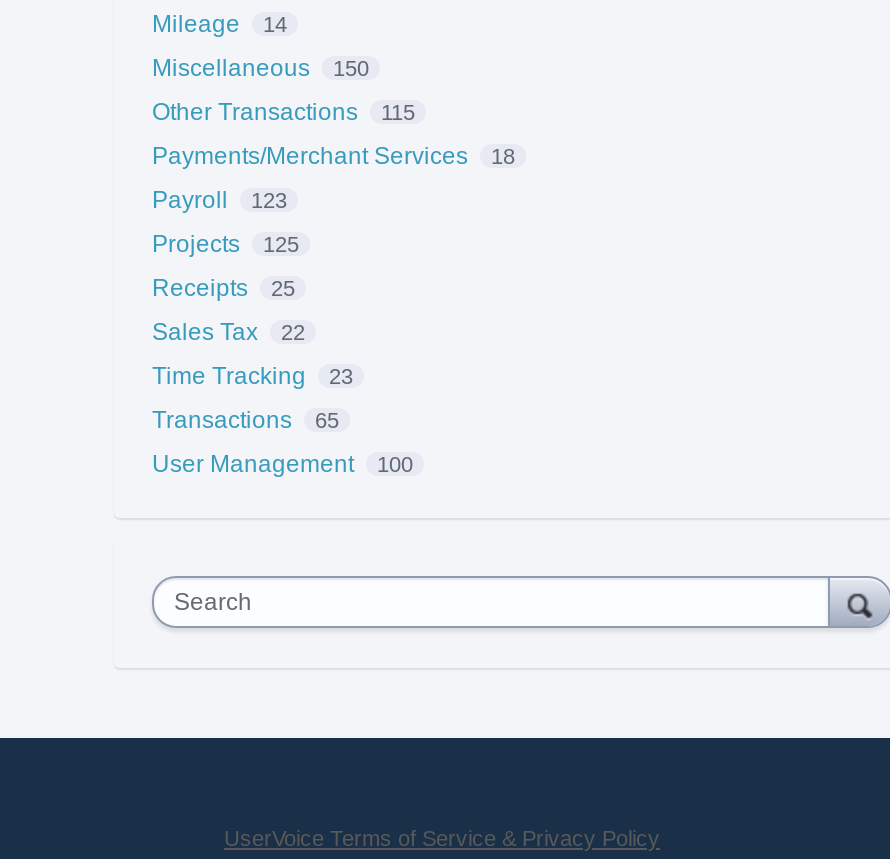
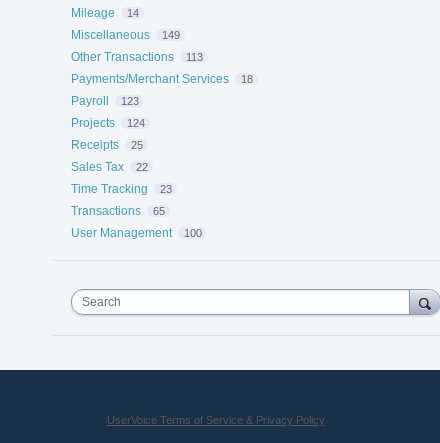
[152,53,369,81] Miscellaneous 150 -> [71,28,179,42] Miscellaneous 149
[152,97,415,125] Other Transactions 115 -> [71,50,202,64] Other Transactions 113
[152,229,299,257] Projects 125 -> [71,116,144,130] Projects 124

